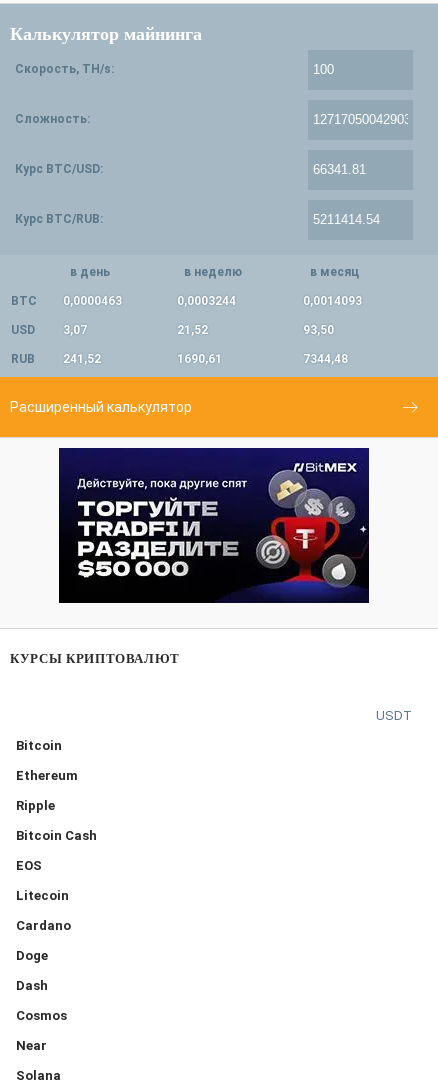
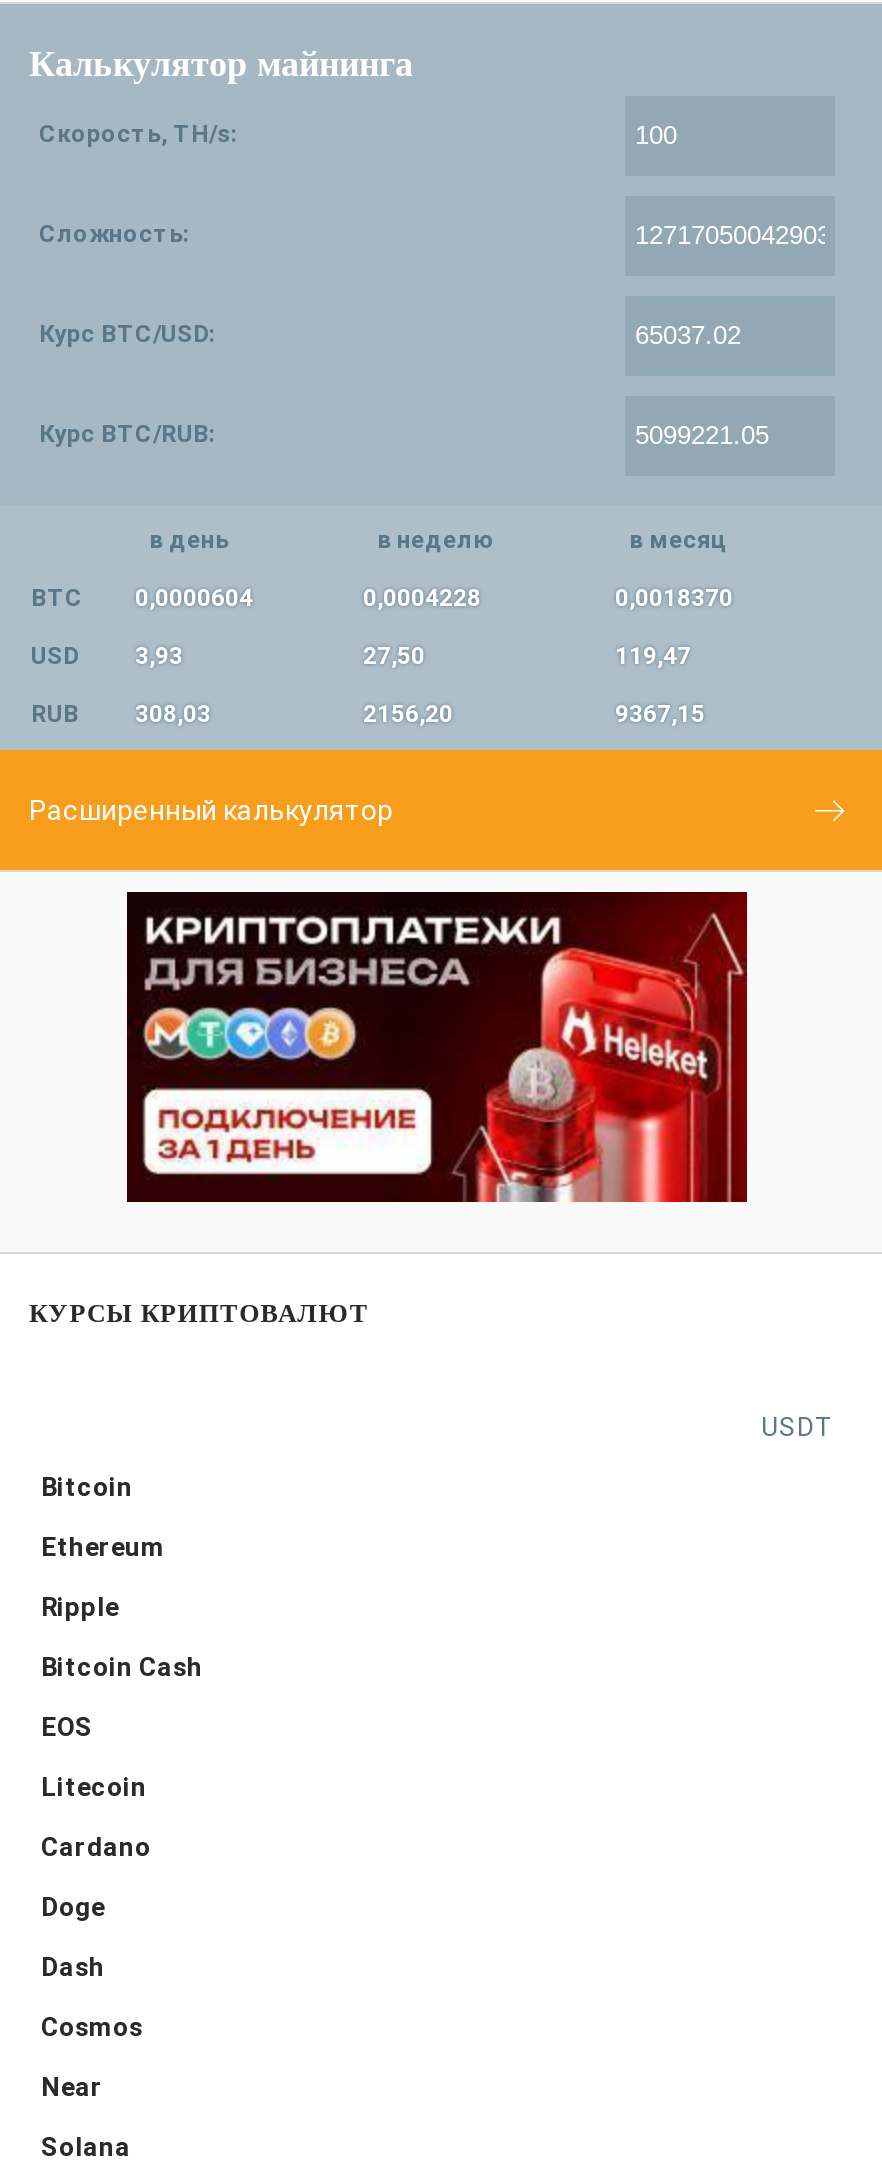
[11,294,122,308] BTC 0,0000463 -> [31,584,253,612] BTC 0,0000604
[177,294,236,308] 0,0003244 -> [363,584,481,612] 0,0004228
[303,294,362,308] 0,0014093 -> [615,584,733,612] 0,0018370
[11,323,87,337] USD 3,07 -> [31,642,183,670] USD 3,93
[177,323,208,337] 21,52 -> [363,642,425,670] 27,50
[303,323,334,337] 93,50 -> [615,642,691,670] 119,47
[11,352,101,366] RUB 241,52 -> [31,700,211,728] RUB 308,03
[177,352,222,366] 1690,61 -> [363,700,453,728] 2156,20
[303,352,348,366] 7344,48 -> [615,700,705,728] 9367,15
[59,447,370,604] [image] -> [127,890,749,1204] [image]

